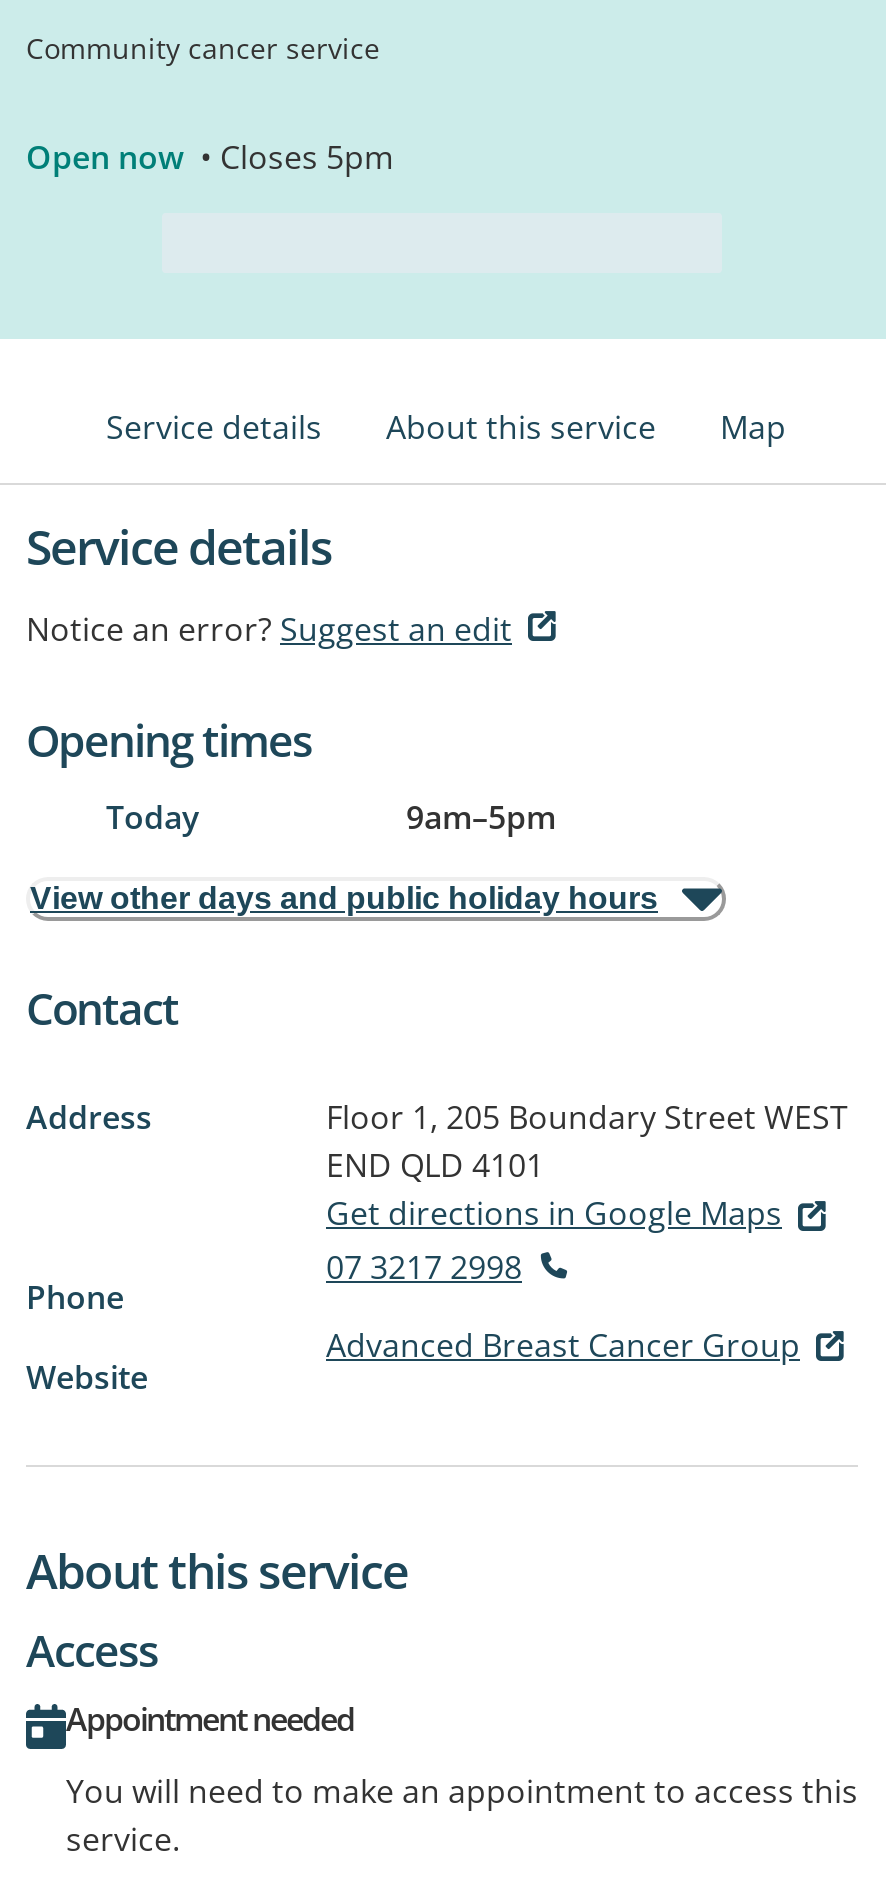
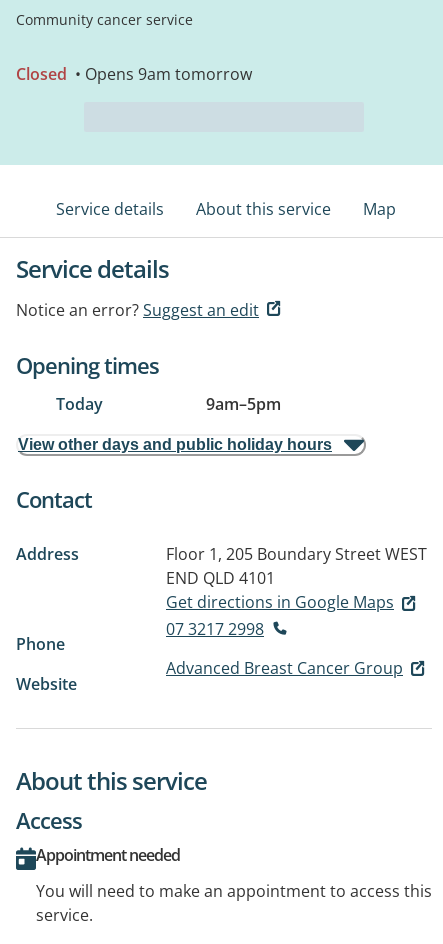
[26,135,394,179] Open now • Closes 5pm -> [16,63,252,85] Closed • Opens 9am tomorrow

